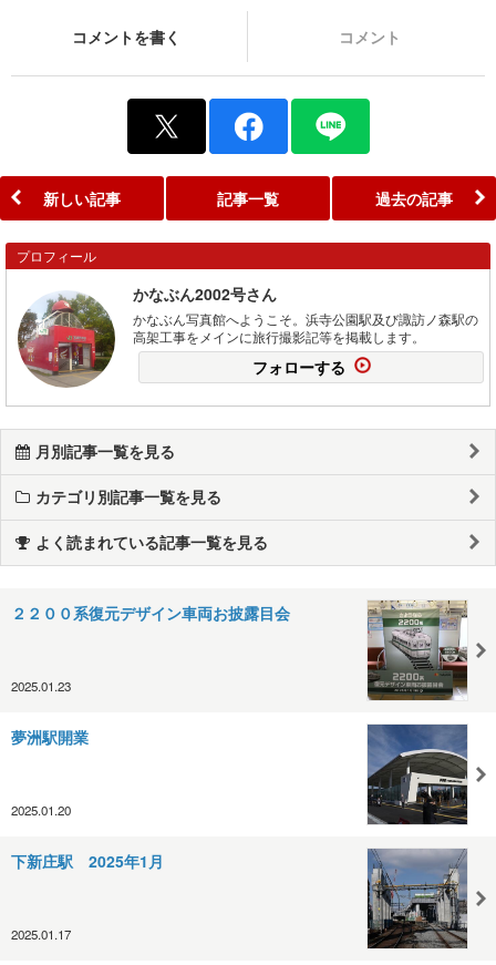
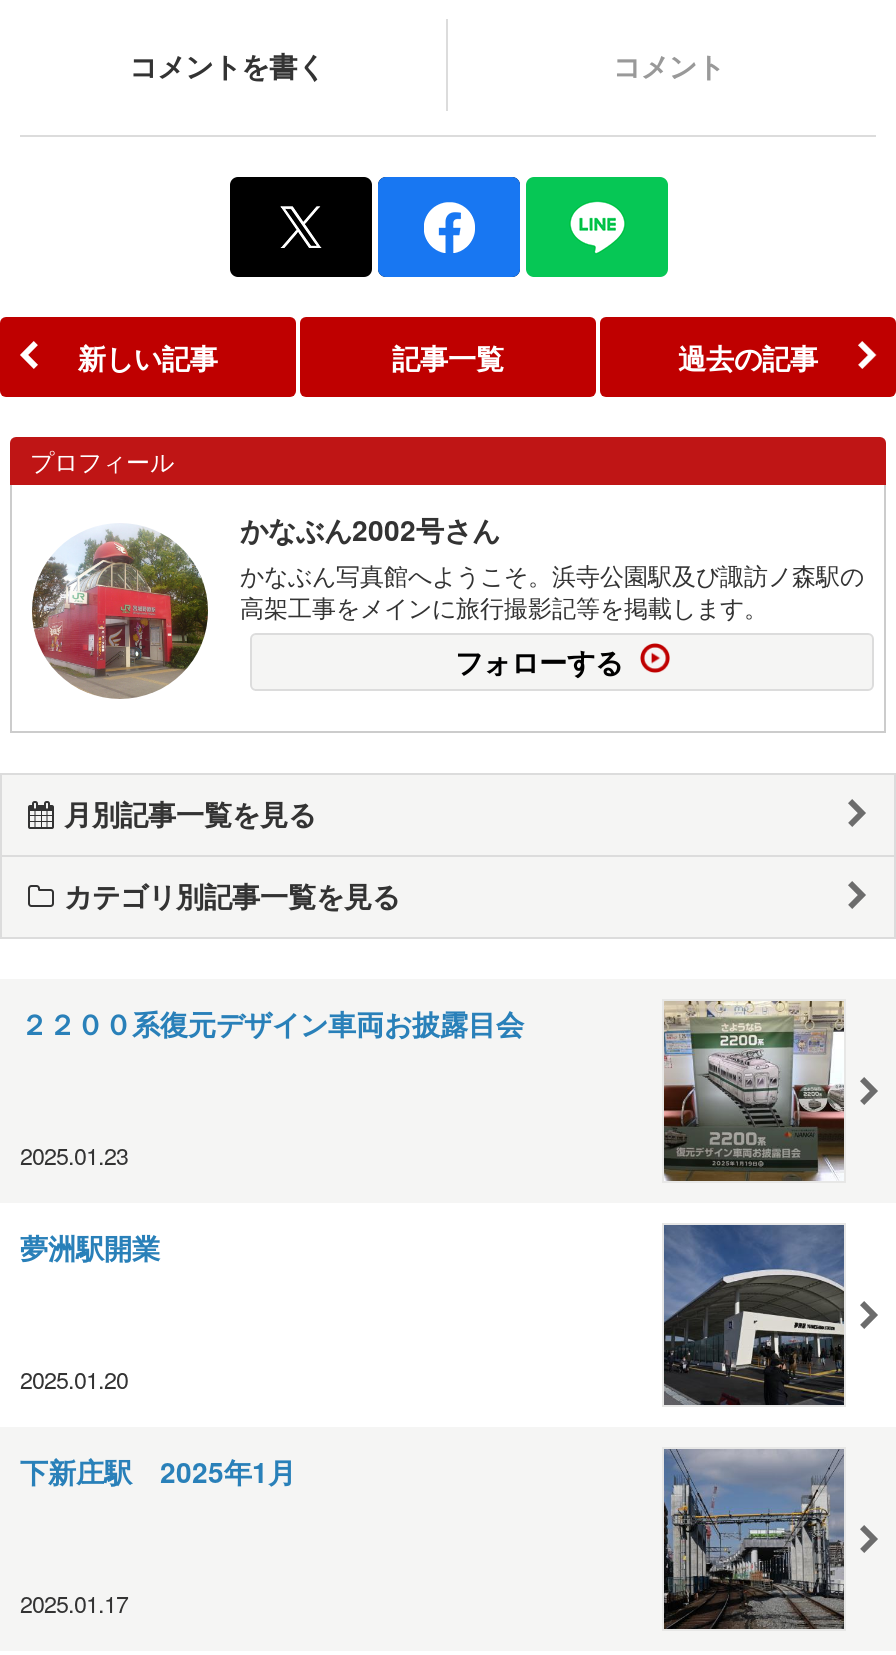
[35,530,268,553] よく読まれている記事一覧を見る -> none

